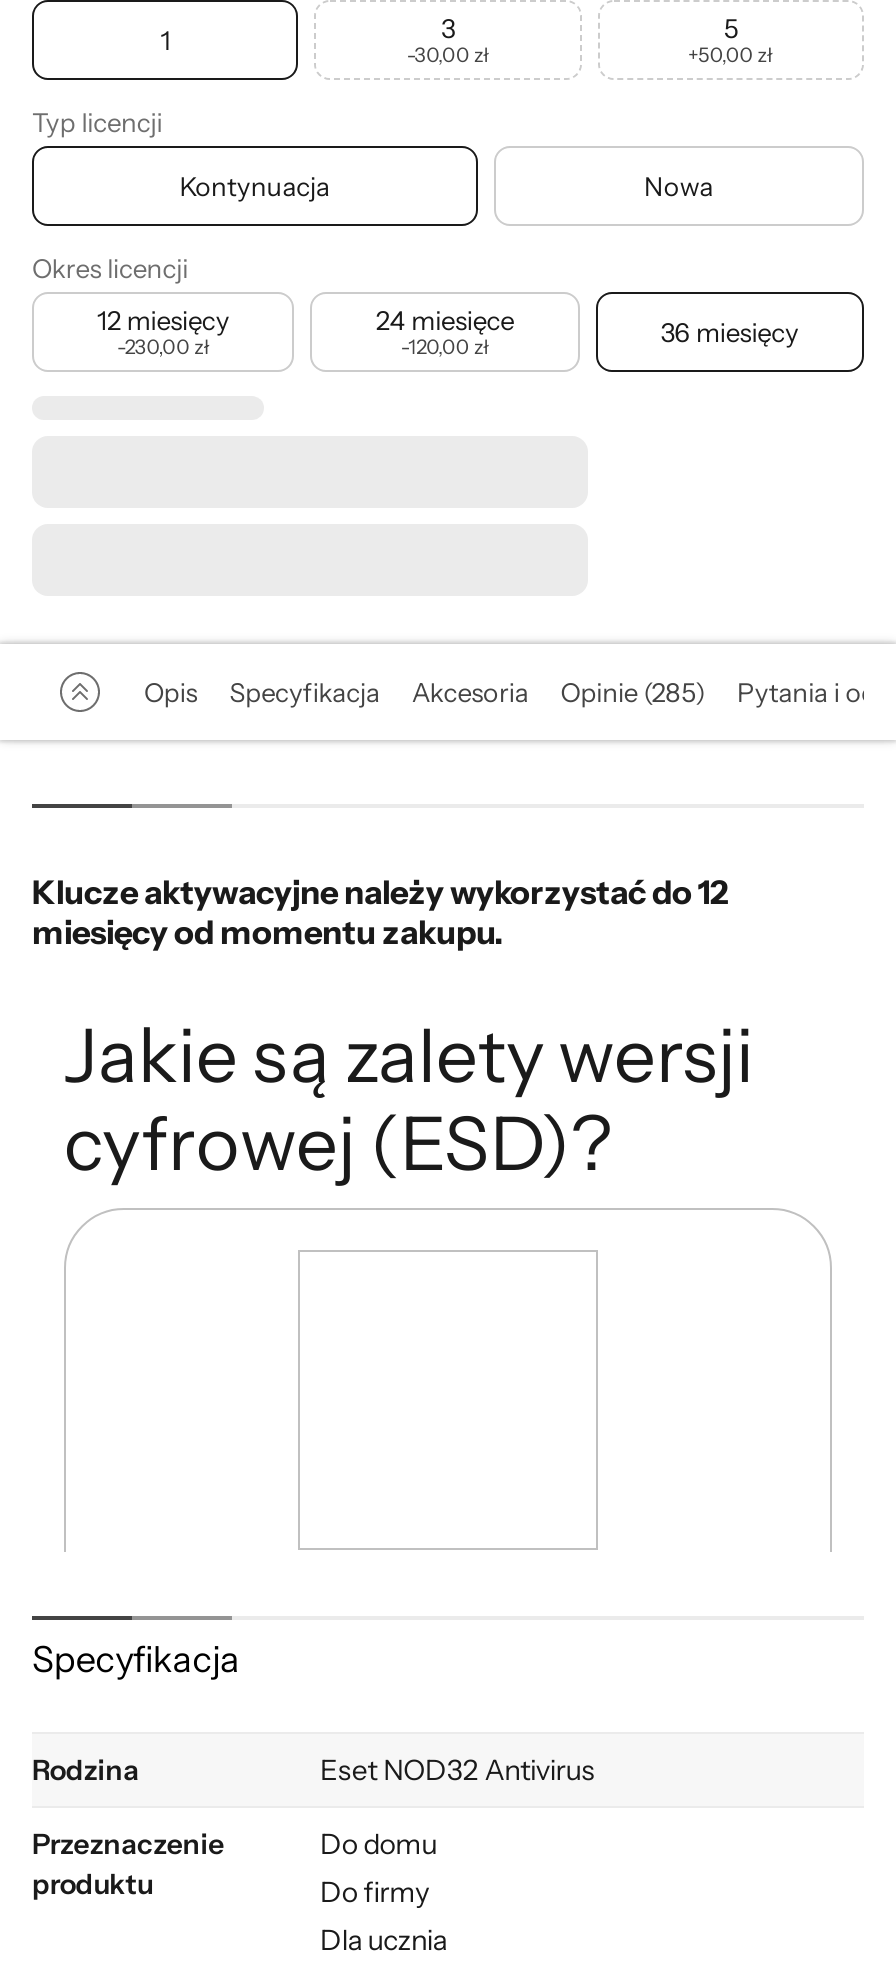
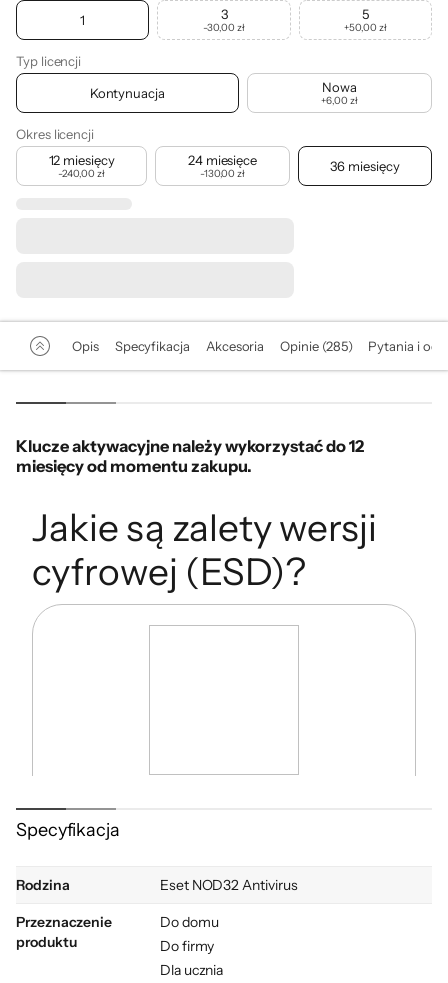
none -> [321,94,358,107] +6,00 zł
[117,334,210,360] -230,00 zł -> [58,167,105,180] -240,00 zł
[400,334,489,360] -120,00 zł -> [200,167,245,180] -130,00 zł

